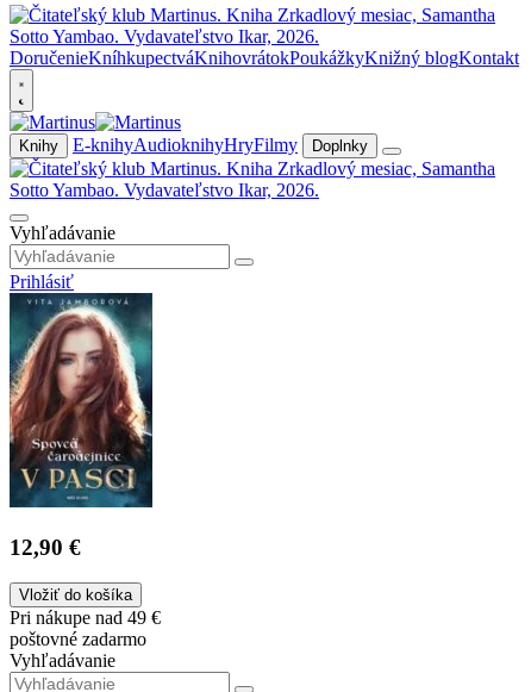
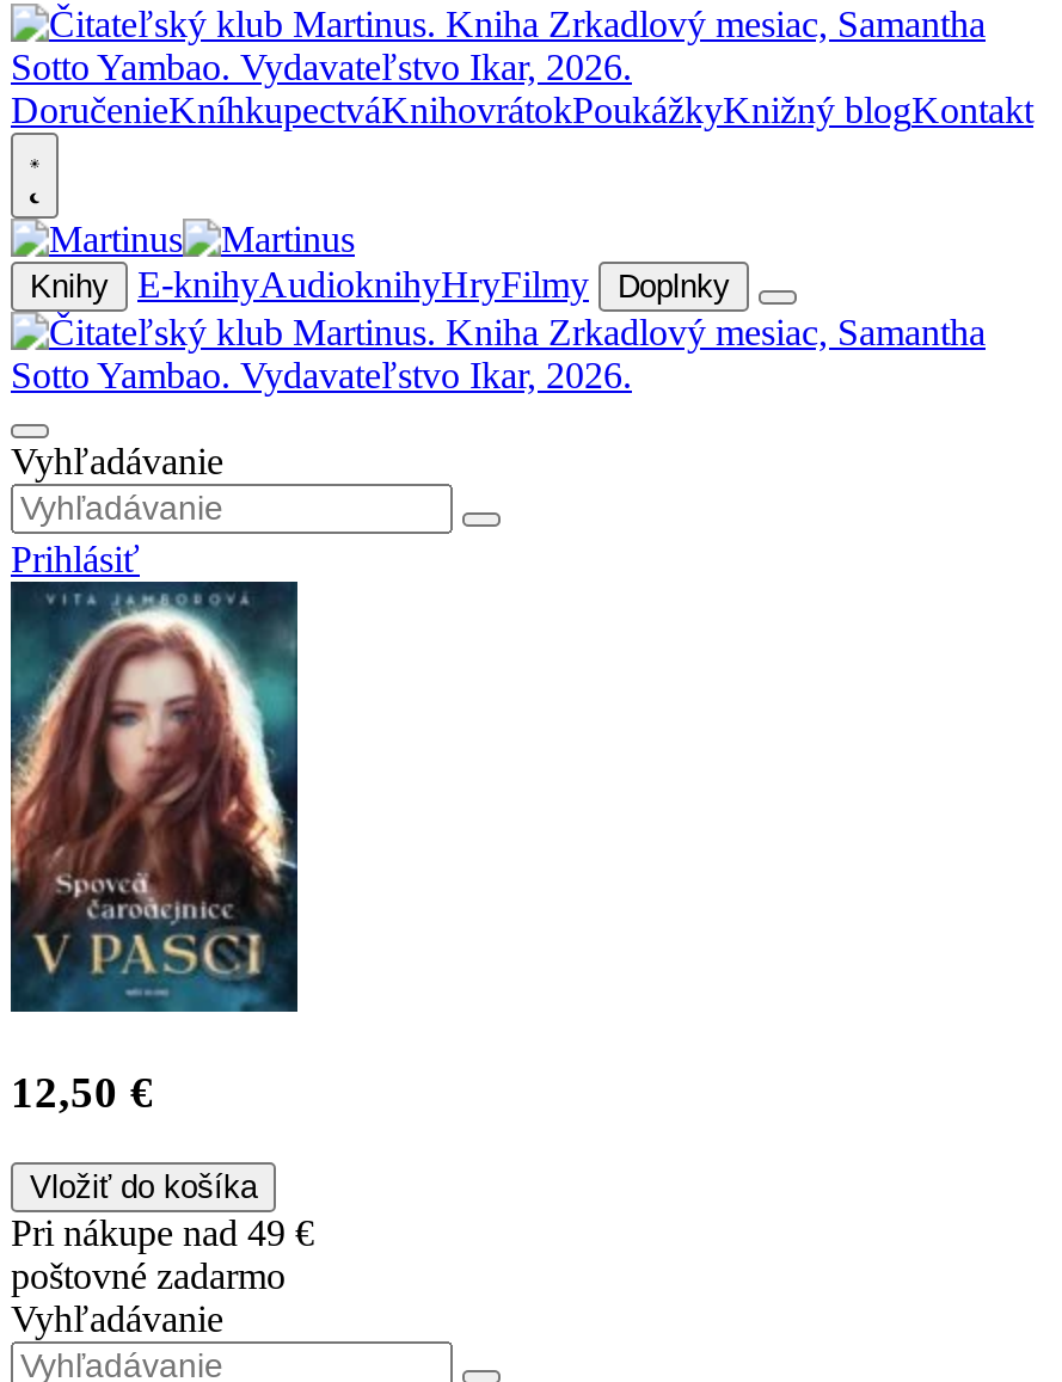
[10,534,81,559] 12,90 € -> [11,1066,154,1116] 12,50 €

